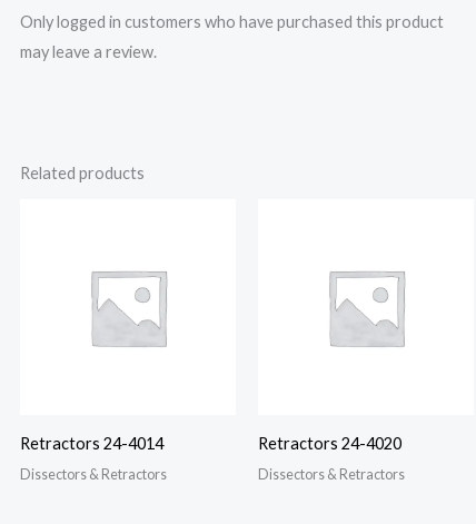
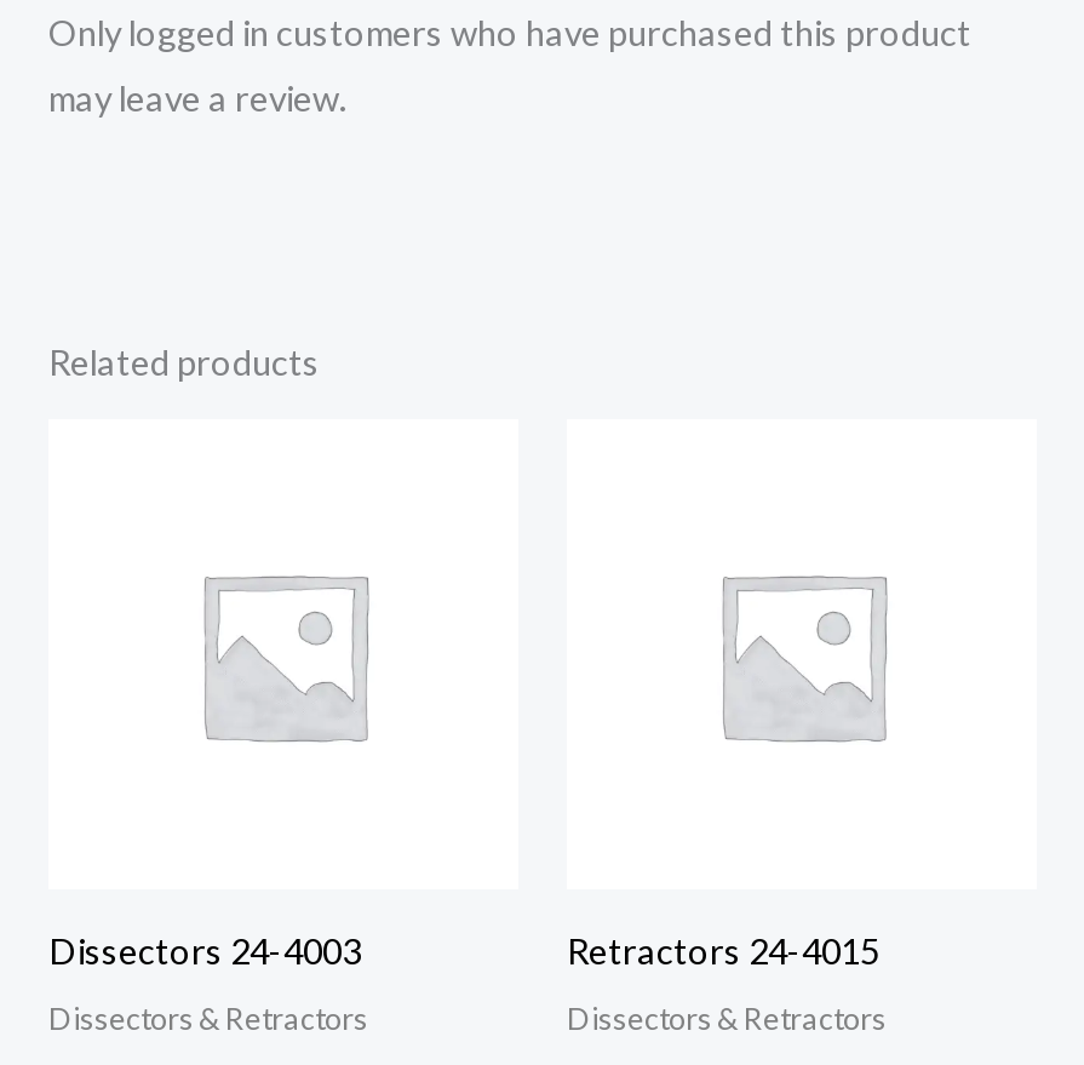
[20,433,163,452] Retractors 24-4014 -> [48,929,361,970] Dissectors 24-4003
[258,433,401,452] Retractors 24-4020 -> [567,929,879,970] Retractors 24-4015

